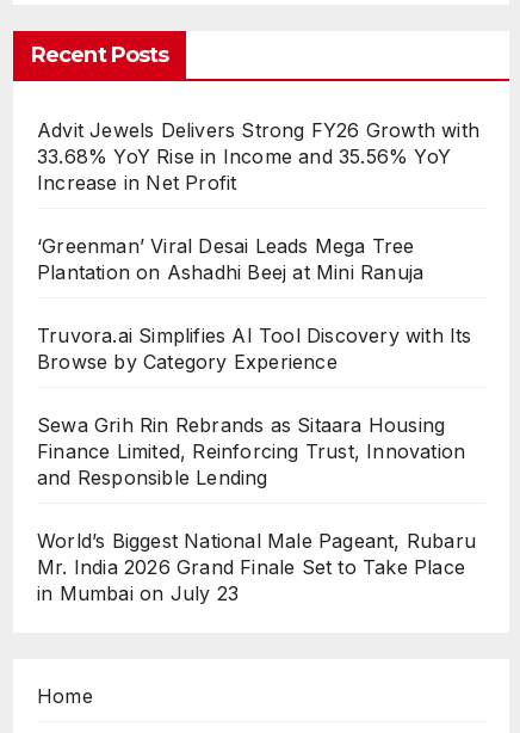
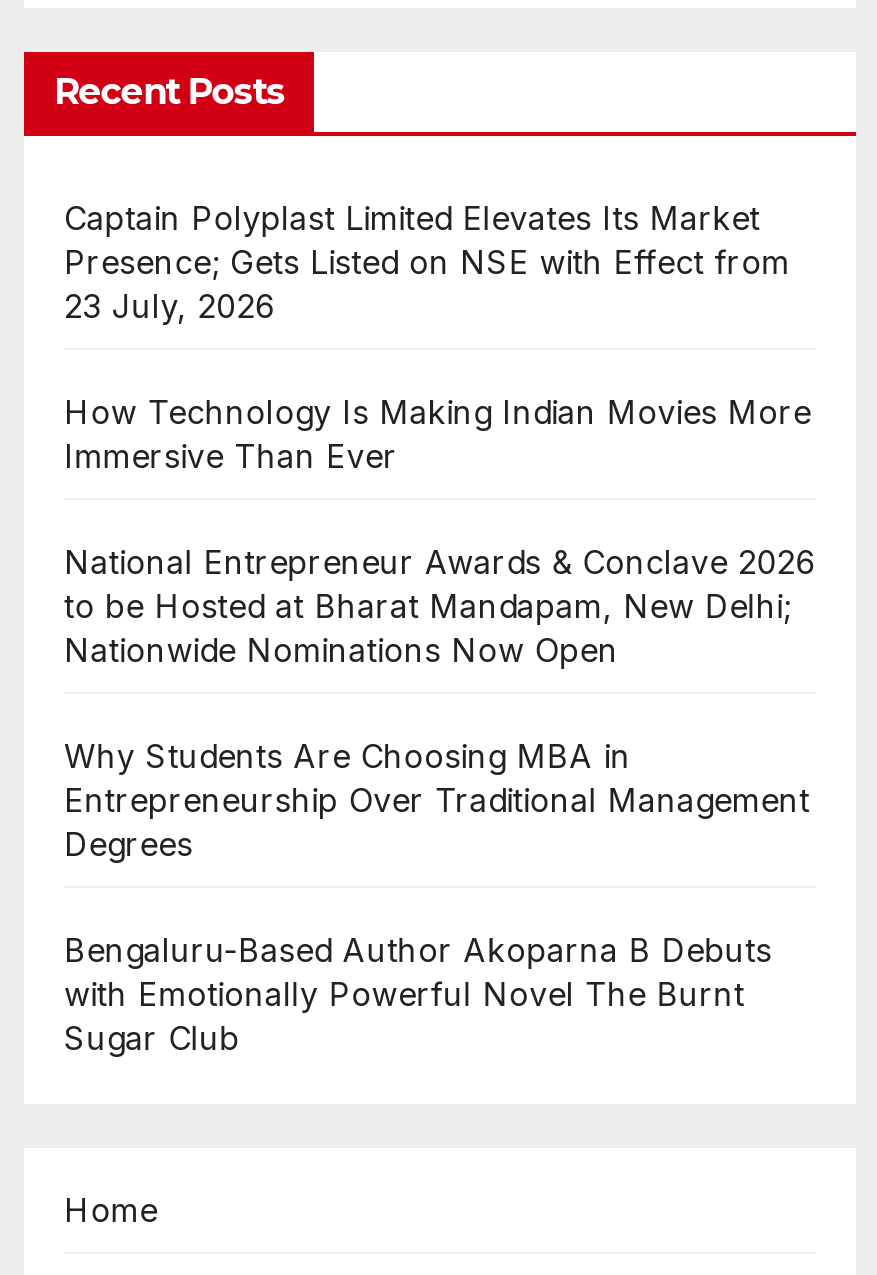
[37,118,479,194] Advit Jewels Delivers Strong FY26 Growth with | 33.68% YoY Rise in Income and 35.56% YoY | Increase in Net Profit -> [64,197,790,325] Captain Polyplast Limited Elevates Its Market | Presence; Gets Listed on NSE with Effect from | 23 July, 2026
[37,234,424,284] ‘Greenman’ Viral Desai Leads Mega Tree | Plantation on Ashadhi Beej at Mini Ranuja -> [64,391,811,475] How Technology Is Making Indian Movies More | Immersive Than Ever
[37,323,472,373] Truvora.ai Simplifies AI Tool Discovery with Its | Browse by Category Experience -> [64,541,816,669] National Entrepreneur Awards & Conclave 2026 | to be Hosted at Bharat Mandapam, New Delhi; | Nationwide Nominations Now Open
[37,413,465,489] Sewa Grih Rin Rebrands as Sitaara Housing | Finance Limited, Reinforcing Trust, Innovation | and Responsible Lending -> [64,735,810,863] Why Students Are Choosing MBA in | Entrepreneurship Over Traditional Management | Degrees
[37,529,476,605] World’s Biggest National Male Pageant, Rubaru | Mr. India 2026 Grand Finale Set to Take Place | in Mumbai on July 23 -> [64,929,772,1057] Bengaluru-Based Author Akoparna B Debuts | with Emotionally Powerful Novel The Burnt | Sugar Club

